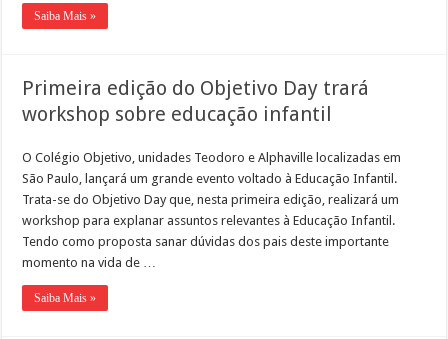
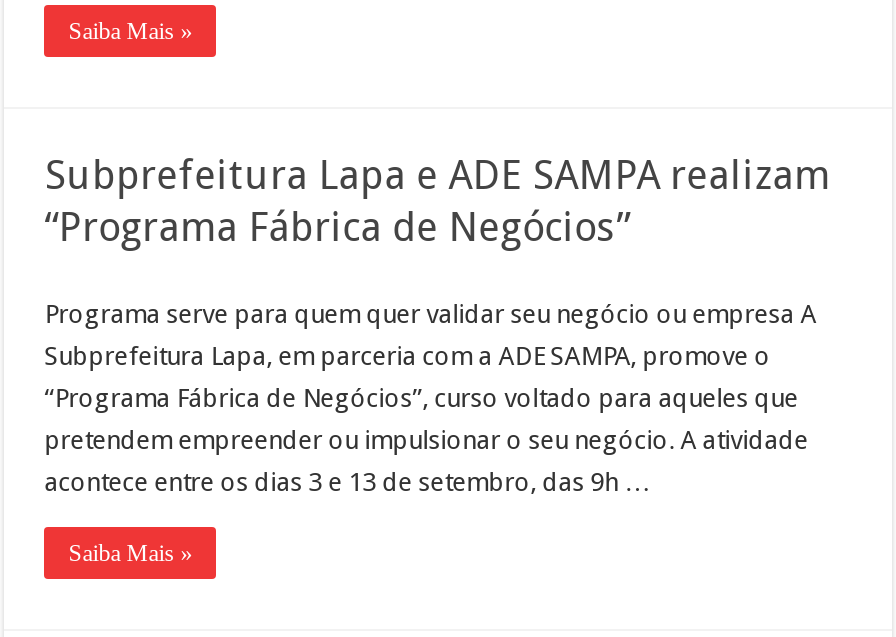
[22,76,369,126] Primeira edição do Objetivo Day trará | workshop sobre educação infantil -> [44,151,830,251] Subprefeitura Lapa e ADE SAMPA realizam | “Programa Fábrica de Negócios”
[22,150,401,270] O Colégio Objetivo, unidades Teodoro e Alphaville localizadas em | São Paulo, lançará um grande evento voltado à Educação Infantil. | Trata-se do Objetivo Day que, nesta primeira edição, realizará um | workshop para explanar assuntos relevantes à Educação Infantil. | Tendo como proposta sanar dúvidas dos pais deste importante | momento na vida de … -> [44,299,816,497] Programa serve para quem quer validar seu negócio ou empresa A | Subprefeitura Lapa, em parceria com a ADE SAMPA, promove o | “Programa Fábrica de Negócios”, curso voltado para aqueles que | pretendem empreender ou impulsionar o seu negócio. A atividade | acontece entre os dias 3 e 13 de setembro, das 9h …

